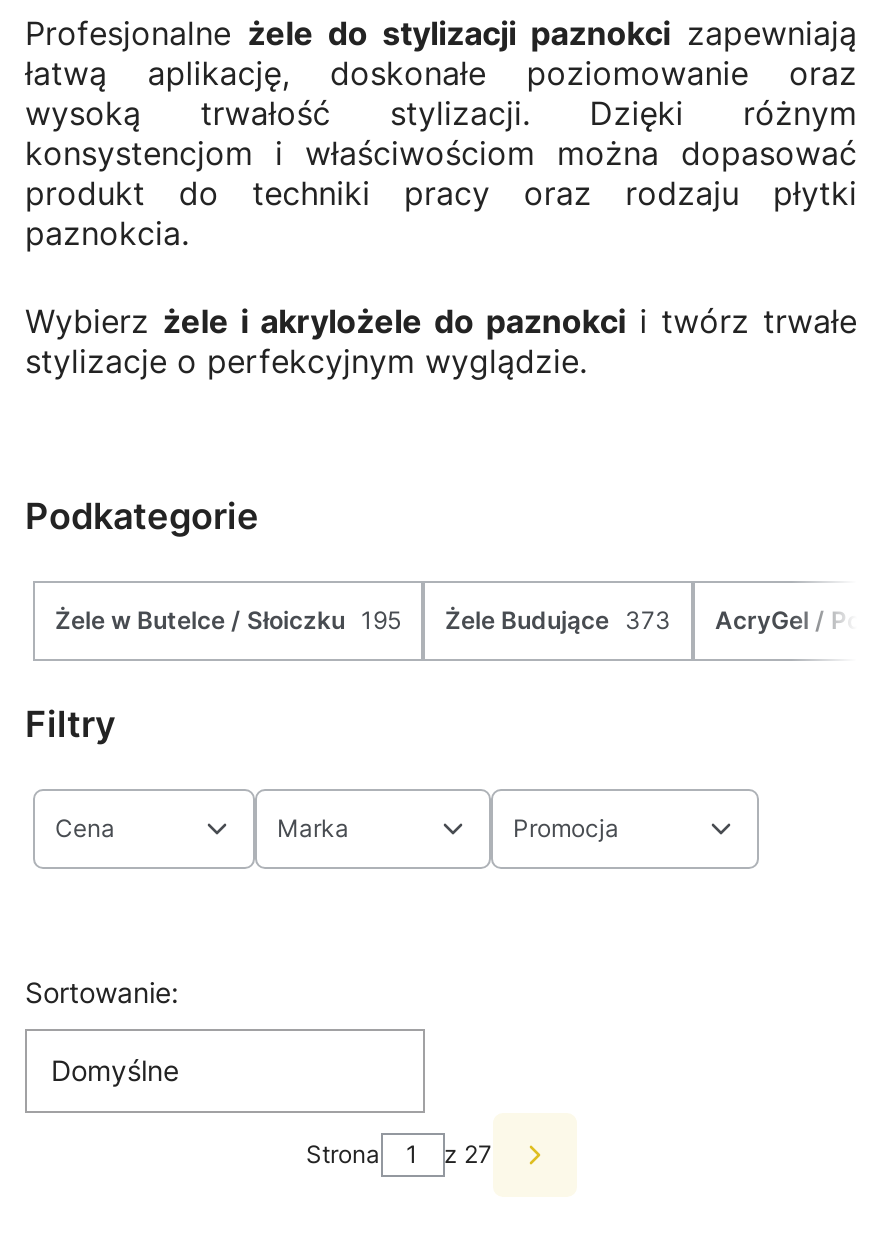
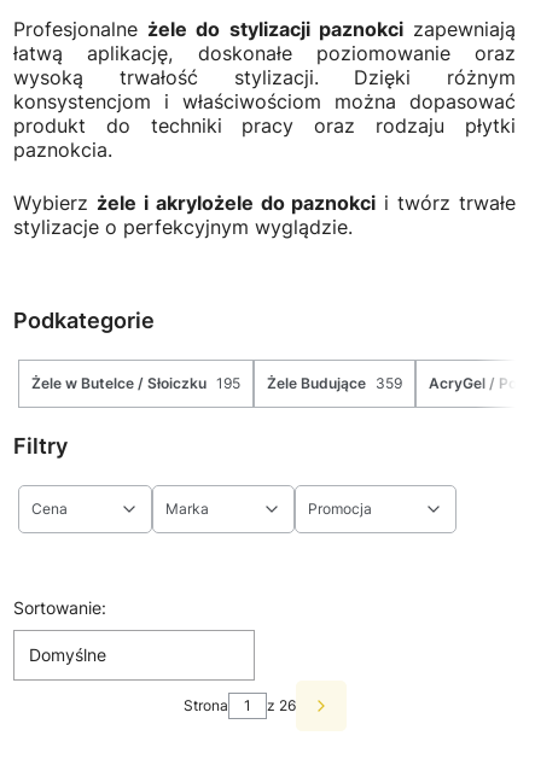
[445,604,671,634] Żele Budujące 373 -> [267,374,402,392] Żele Budujące 359
[444,1138,492,1168] z 27 -> [266,696,295,714] z 26

